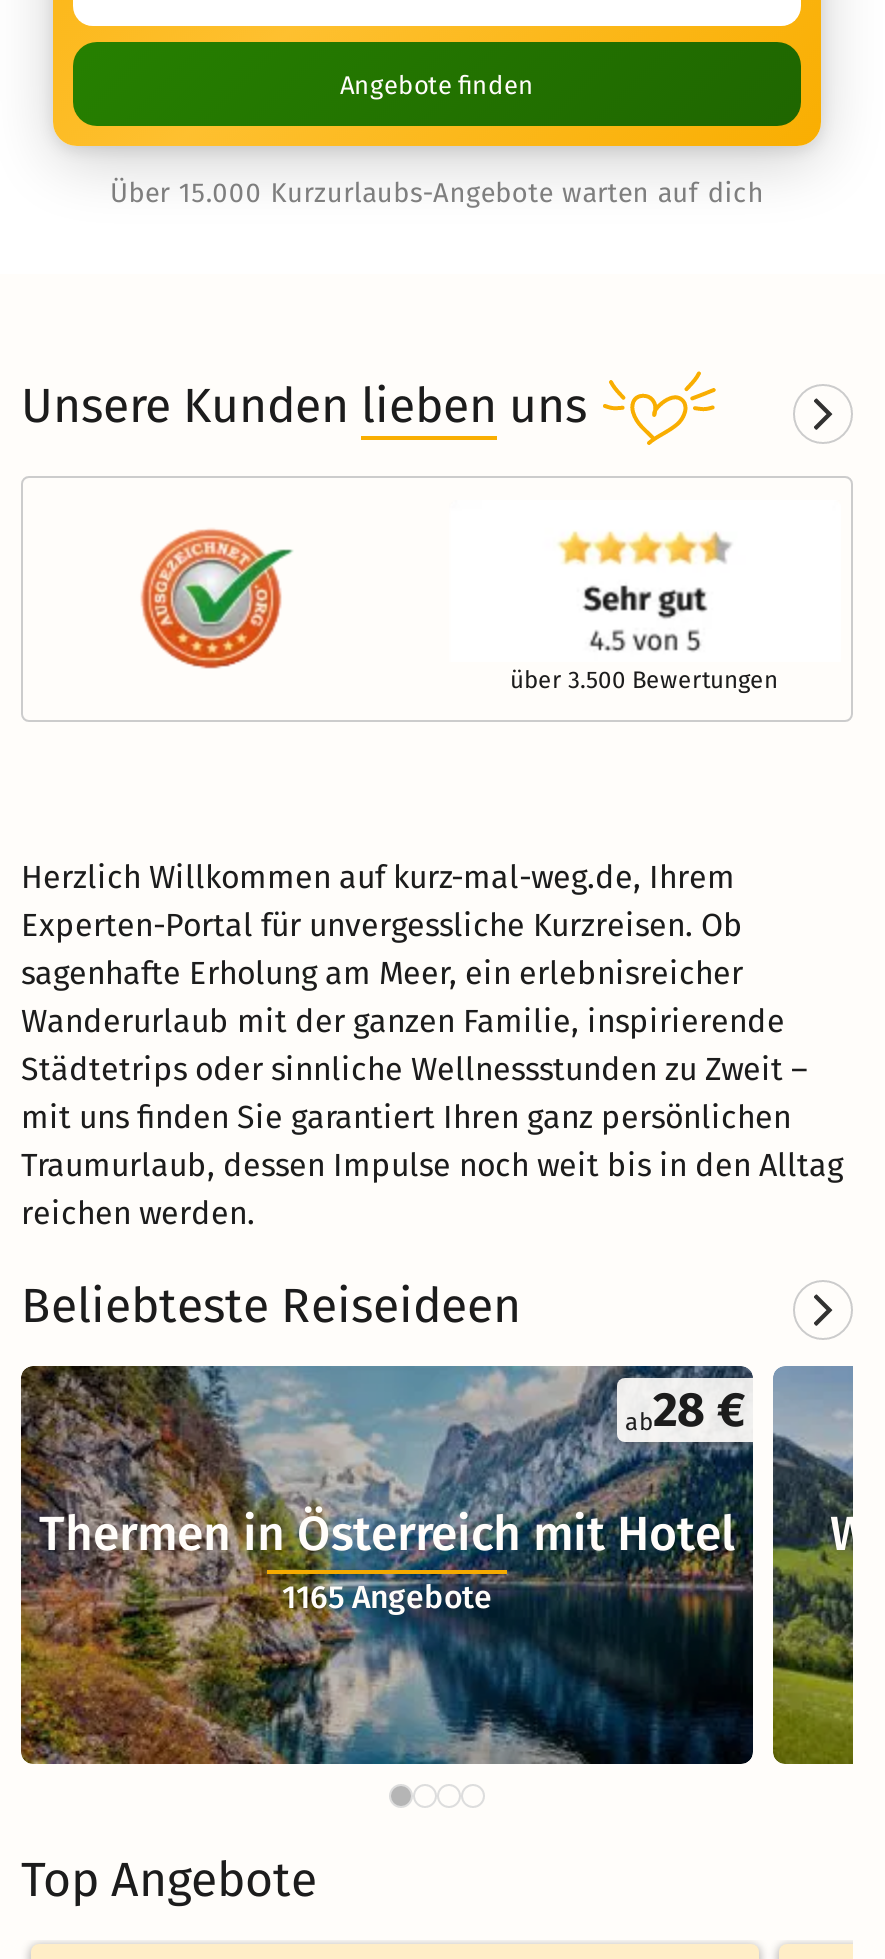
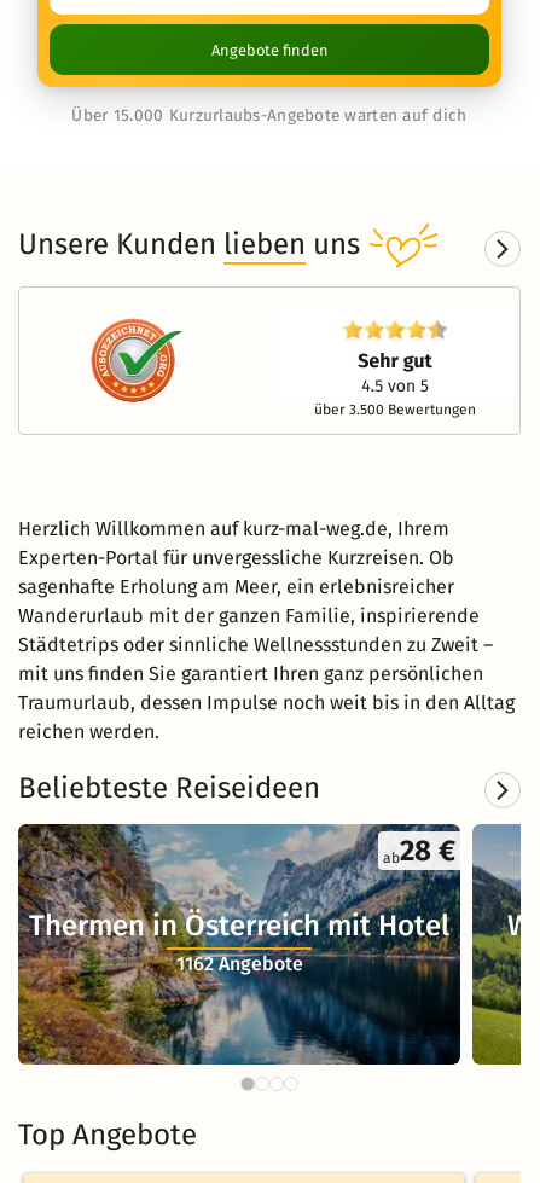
[282,1579,492,1617] 1165 Angebote -> [176,953,303,976] 1162 Angebote

